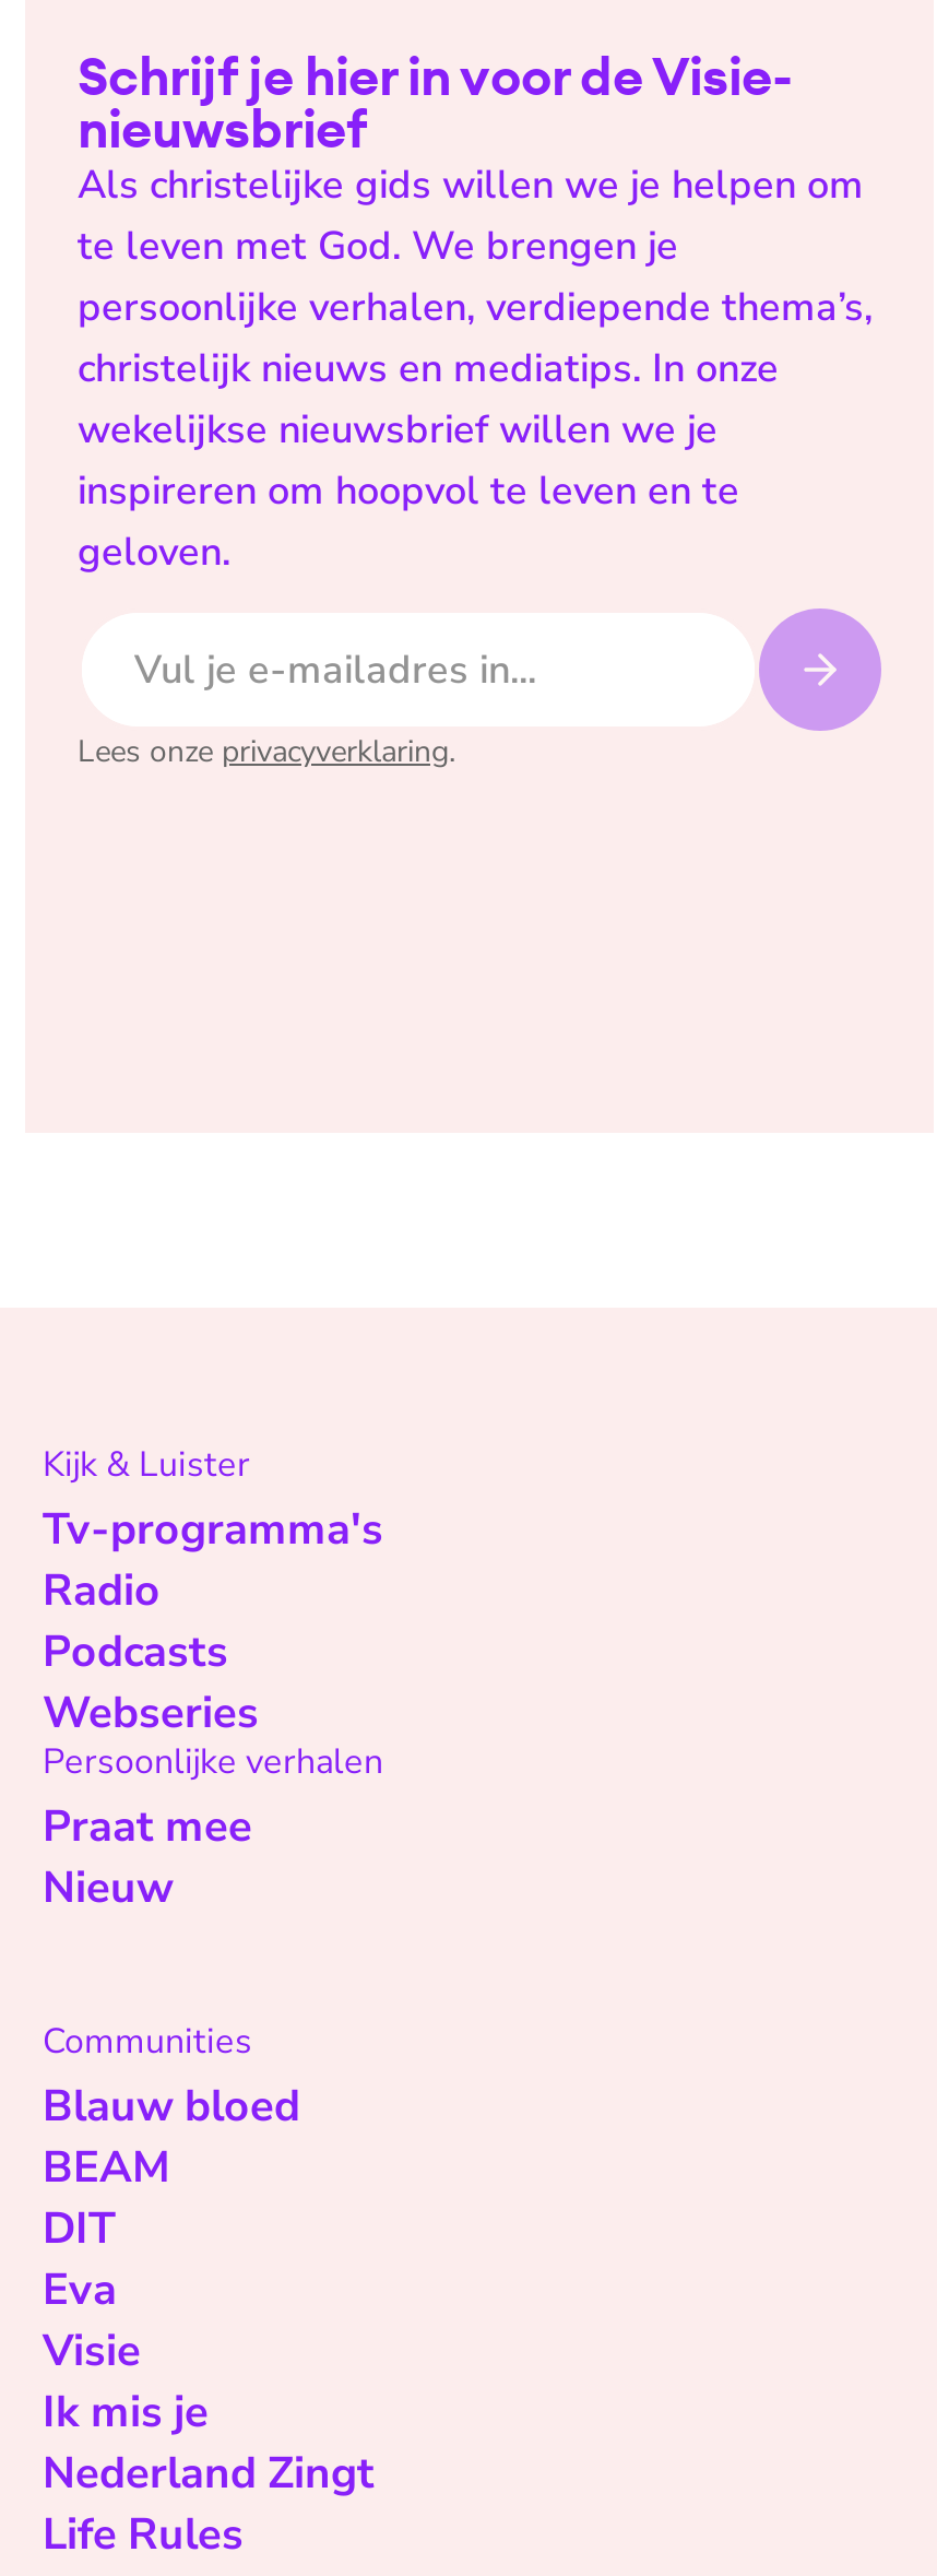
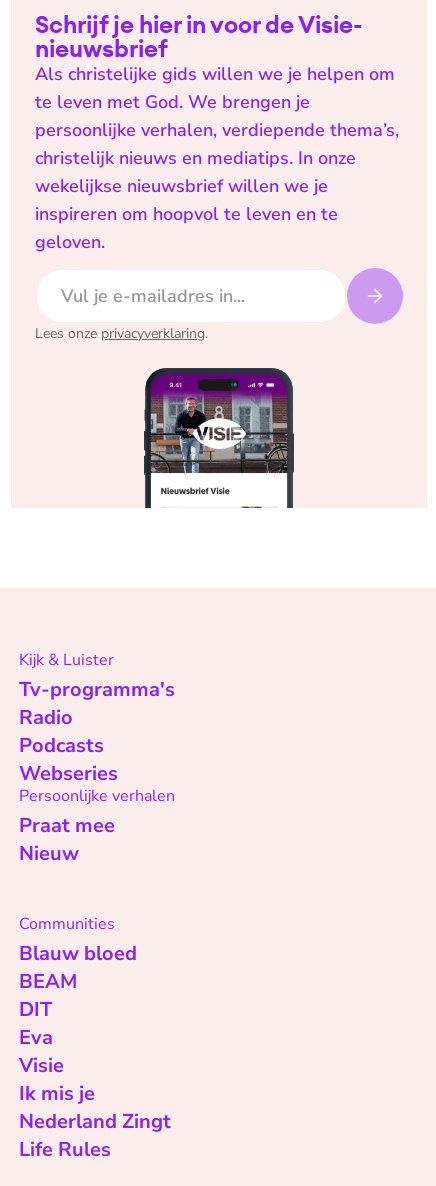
none -> [143,367,295,509] [image]

